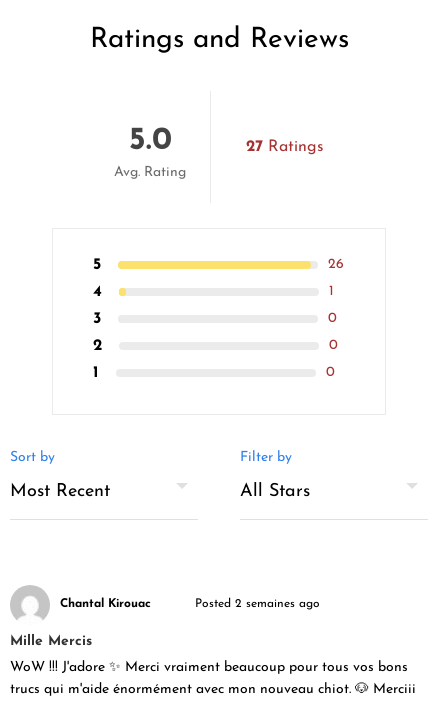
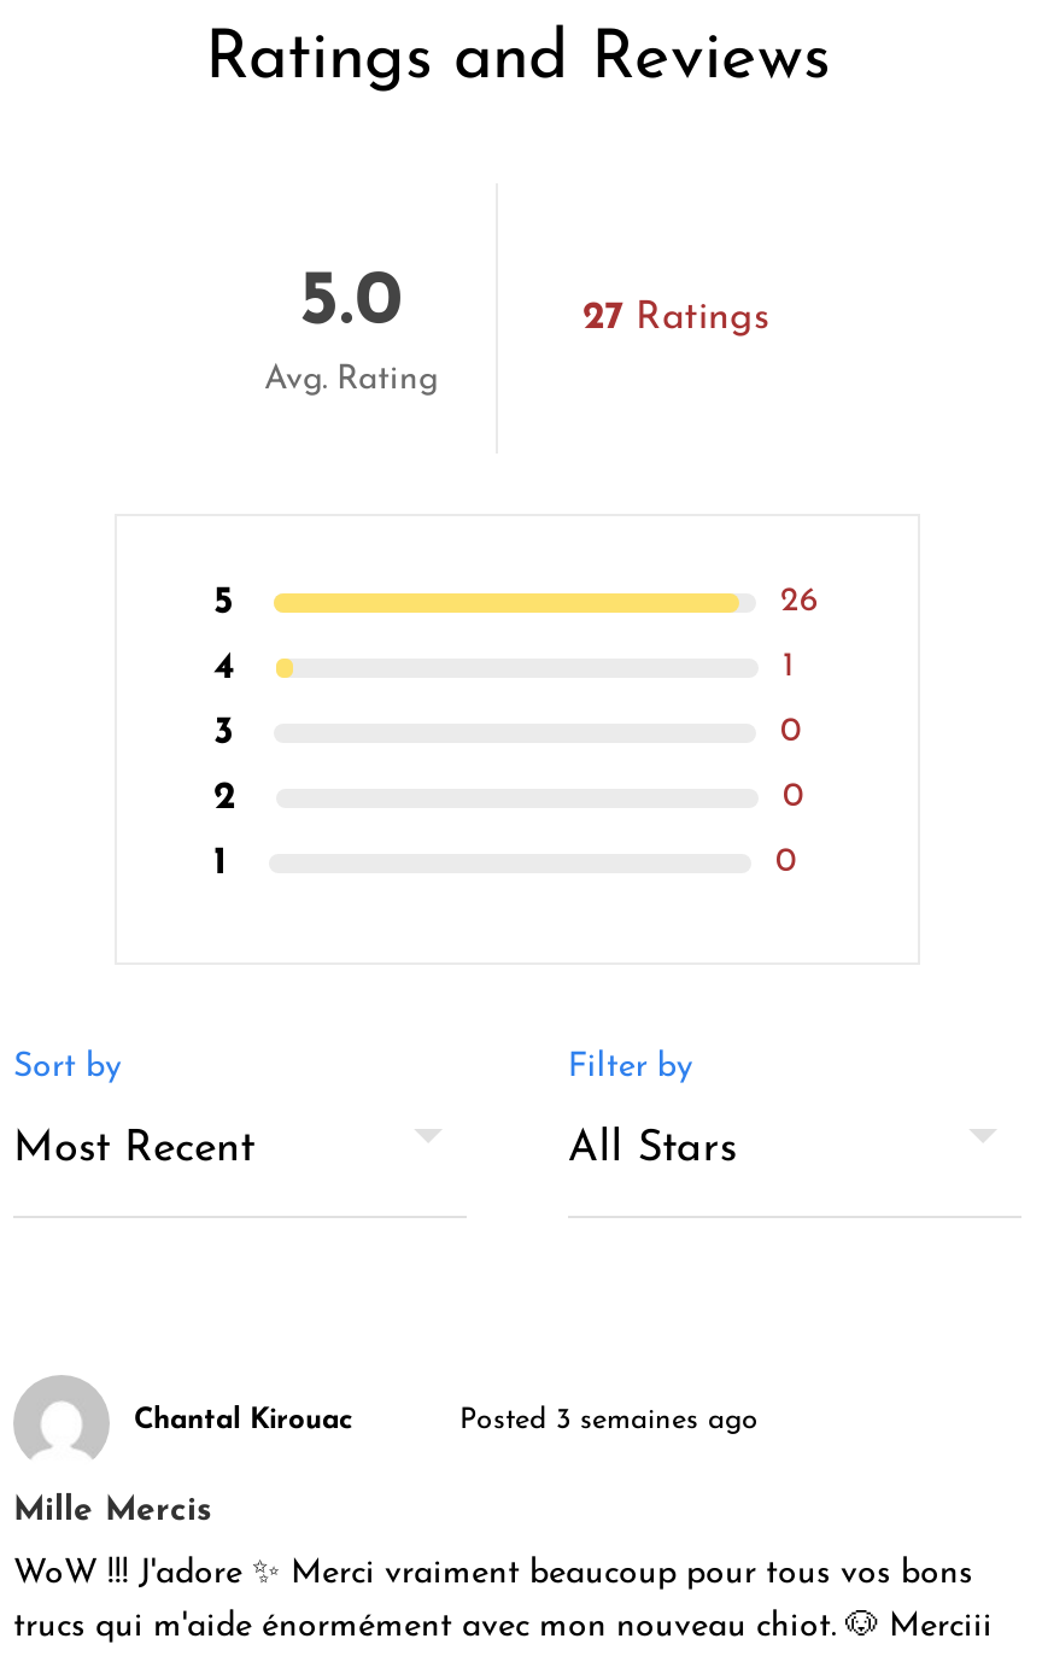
[195,598,320,610] Posted 2 semaines ago -> [459,1407,759,1436] Posted 3 semaines ago

